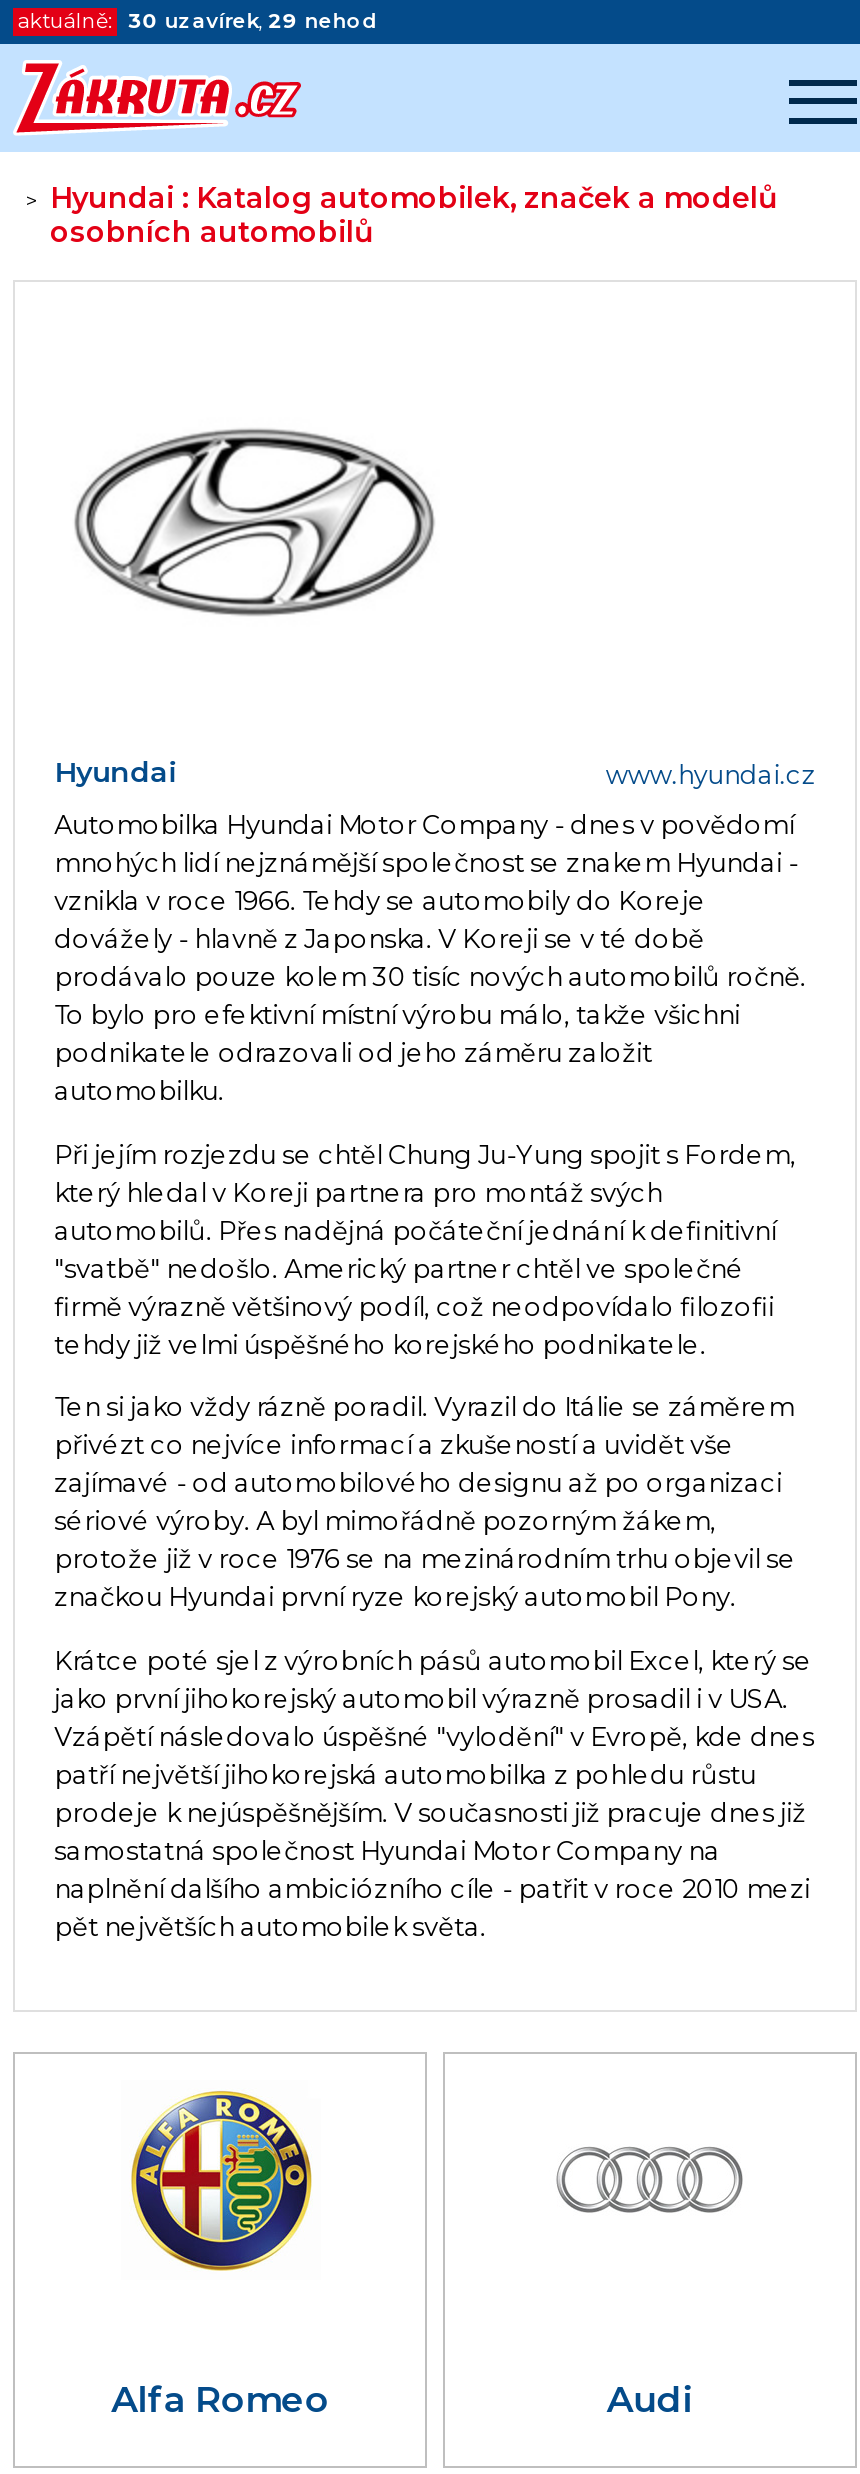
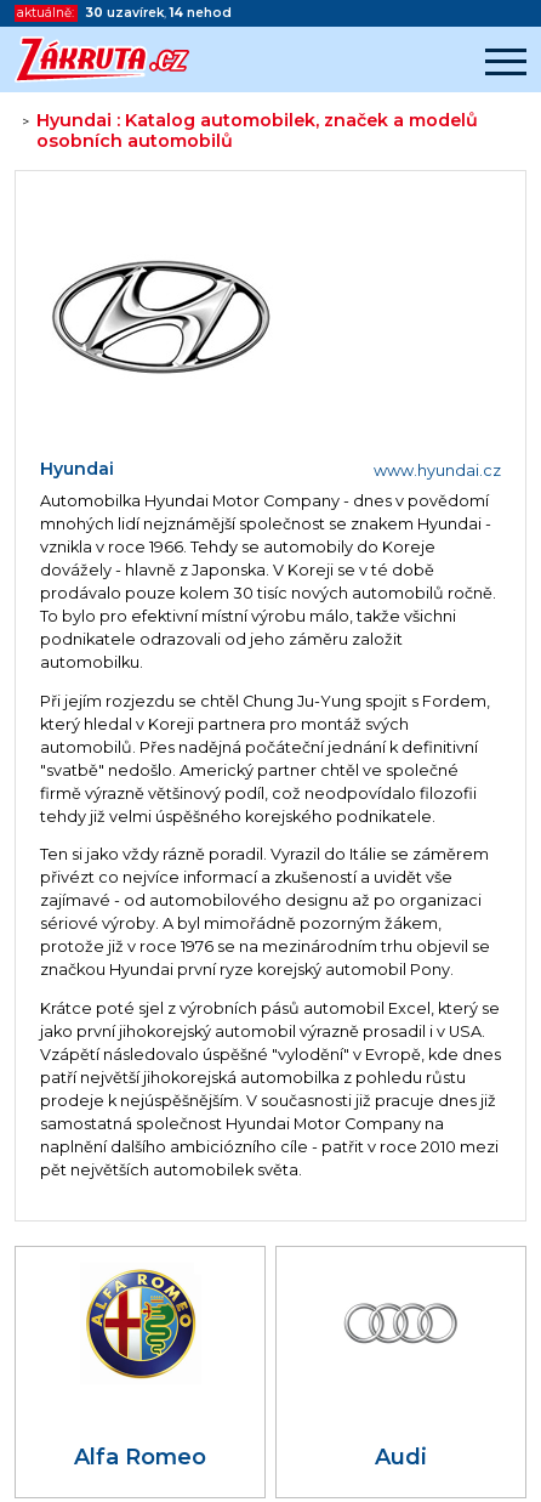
[128,8,378,34] 30 uzavírek, 29 nehod -> [84,5,231,21] 30 uzavírek, 14 nehod

